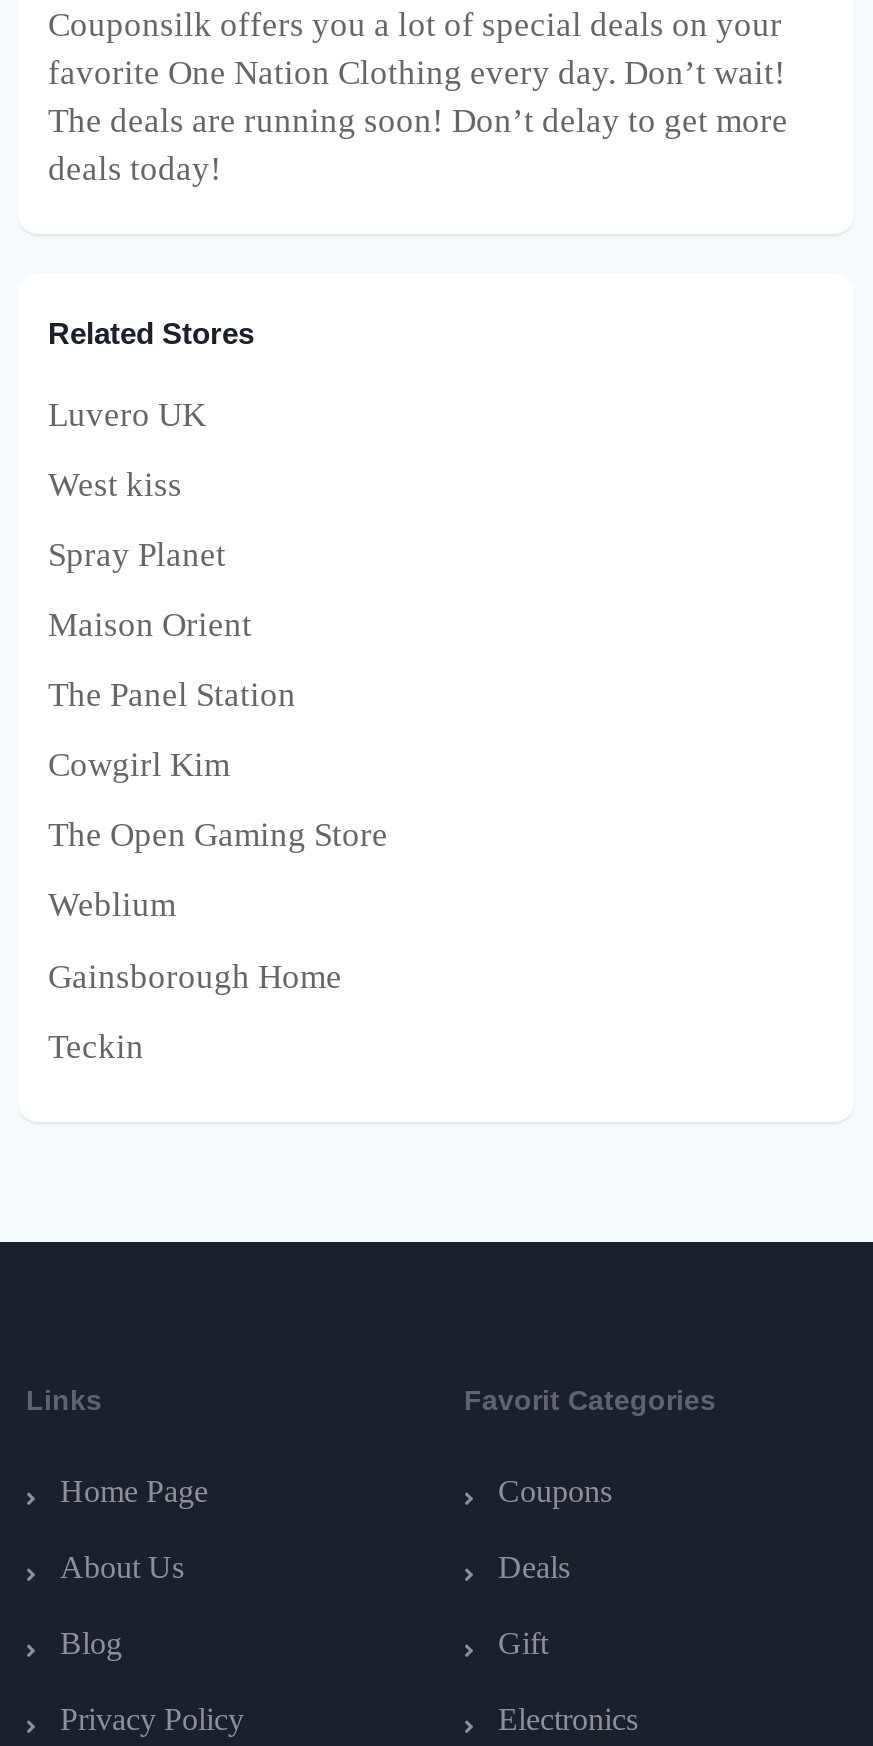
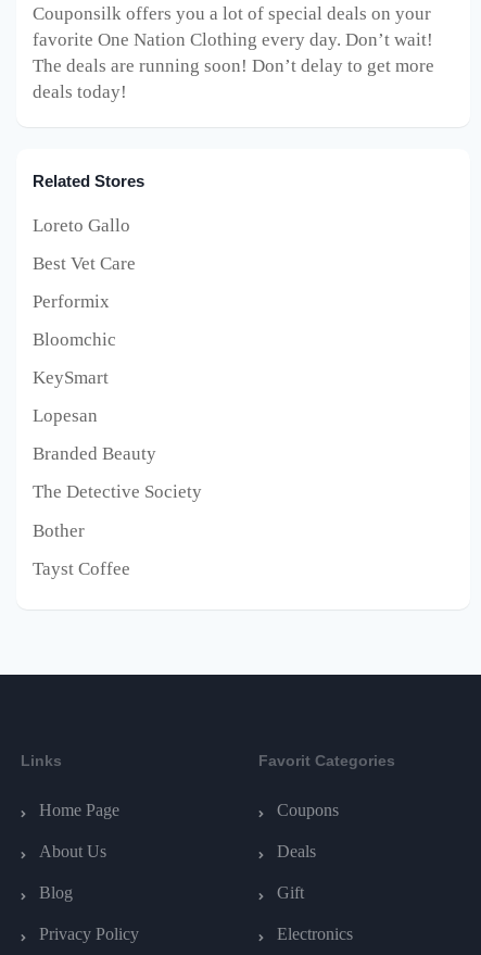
[48,396,206,434] Luvero UK -> [33,215,130,236] Loreto Gallo
[48,466,182,504] West kiss -> [33,253,136,274] Best Vet Care
[48,536,226,574] Spray Planet -> [33,291,110,312] Performix
[48,606,252,644] Maison Orient -> [33,329,116,350] Bloomchic
[48,676,296,714] The Panel Station -> [33,367,109,388] KeySmart
[48,746,230,784] Cowgirl Kim -> [33,405,98,426] Lopesan
[48,817,388,855] The Open Gaming Store -> [33,444,156,464] Branded Beauty
[48,887,176,925] Weblium -> [33,482,202,502] The Detective Society
[48,957,342,995] Gainsborough Home -> [33,520,85,541] Bother
[48,1027,144,1065] Teckin -> [33,558,130,579] Tayst Coffee

